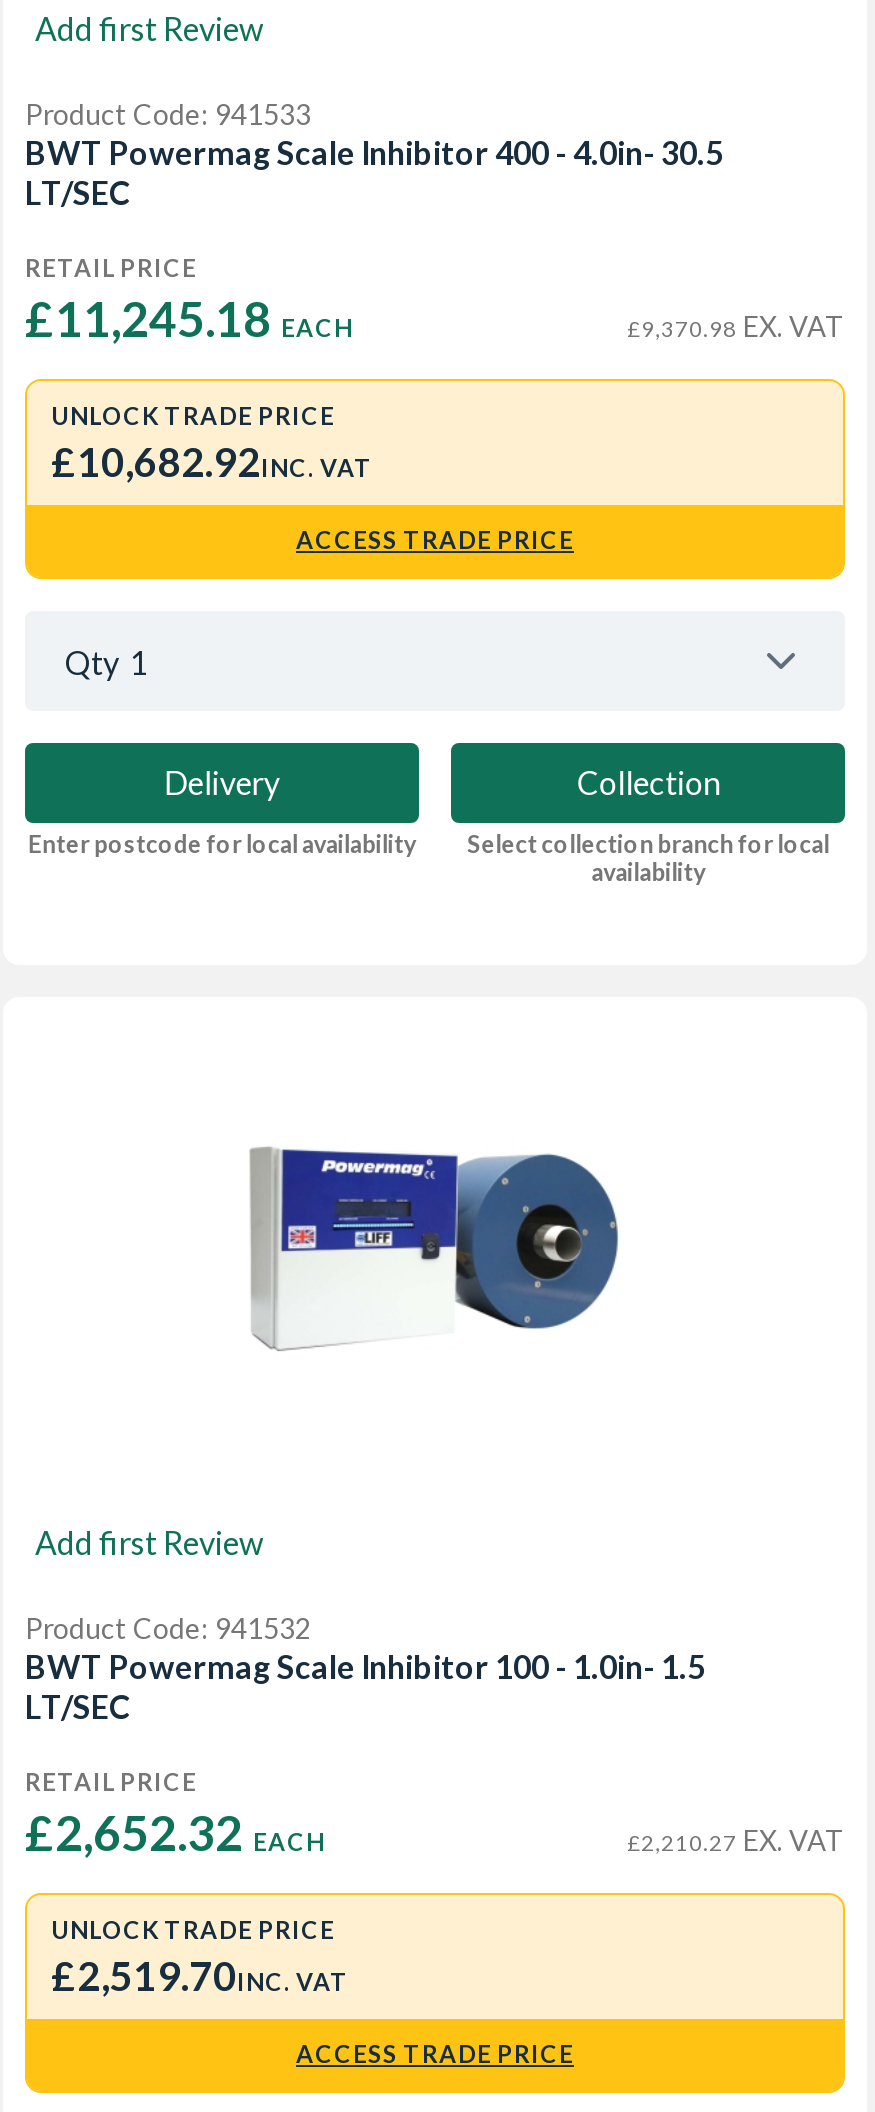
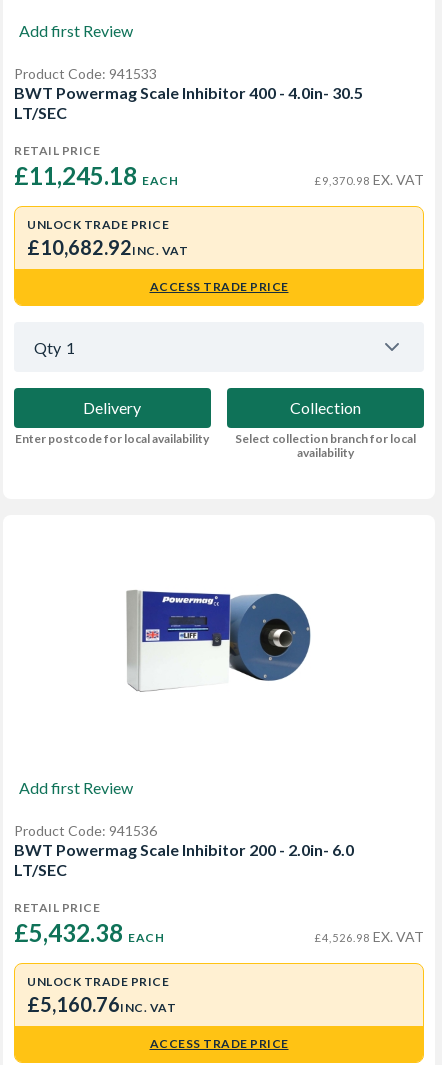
[25,1611,311,1645] Product Code: 941532 -> [14,822,157,839] Product Code: 941536
[25,1647,705,1685] BWT Powermag Scale Inhibitor 100 - 1.0in- 1.5 -> [14,840,354,859] BWT Powermag Scale Inhibitor 200 - 2.0in- 6.0
[25,1803,325,1861] £2,652.32 EACH -> [14,918,164,947] £5,432.38 EACH
[627,1823,845,1857] £2,210.27 EX. VAT -> [315,928,424,945] £4,526.98 EX. VAT
[51,1951,349,1999] £2,519.70INC. VAT -> [27,992,176,1016] £5,160.76INC. VAT

